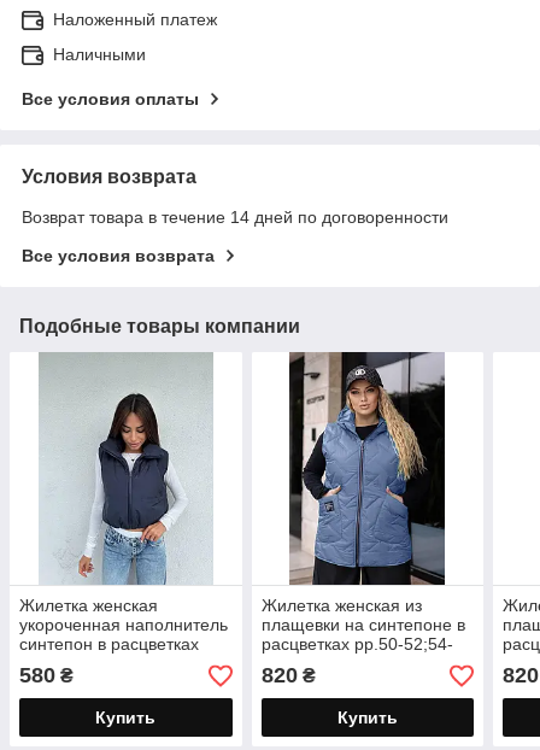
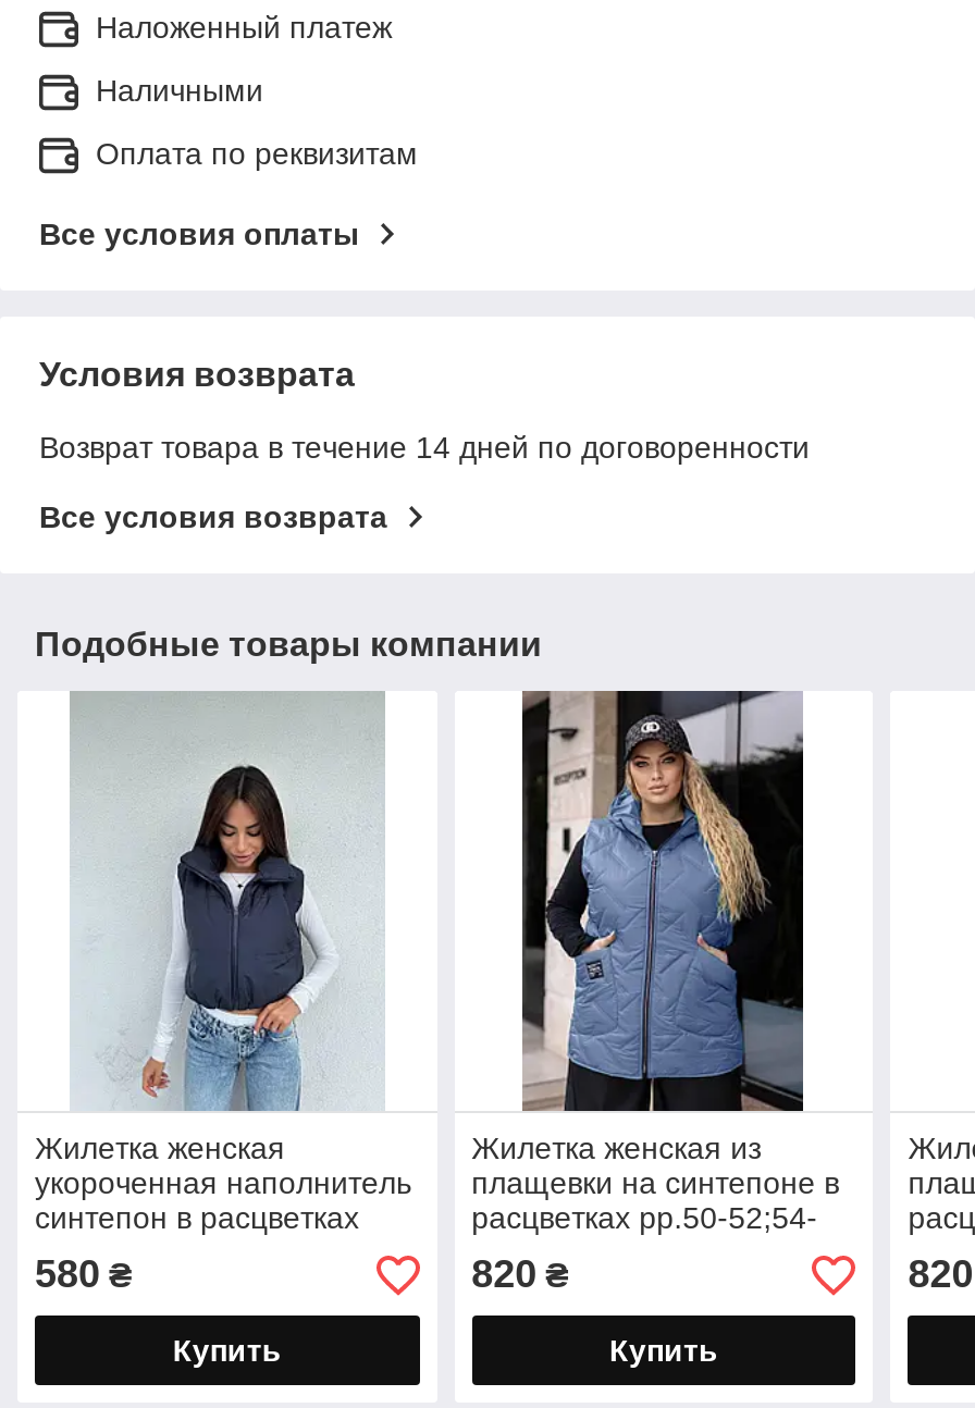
none -> [96,137,418,172] Оплата по реквизитам

